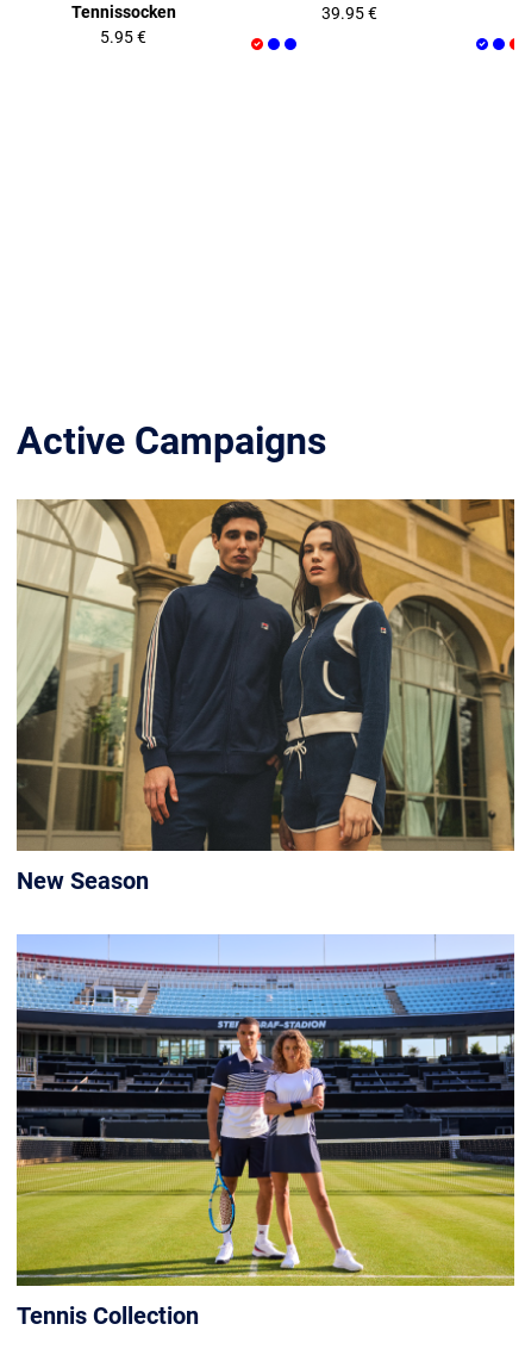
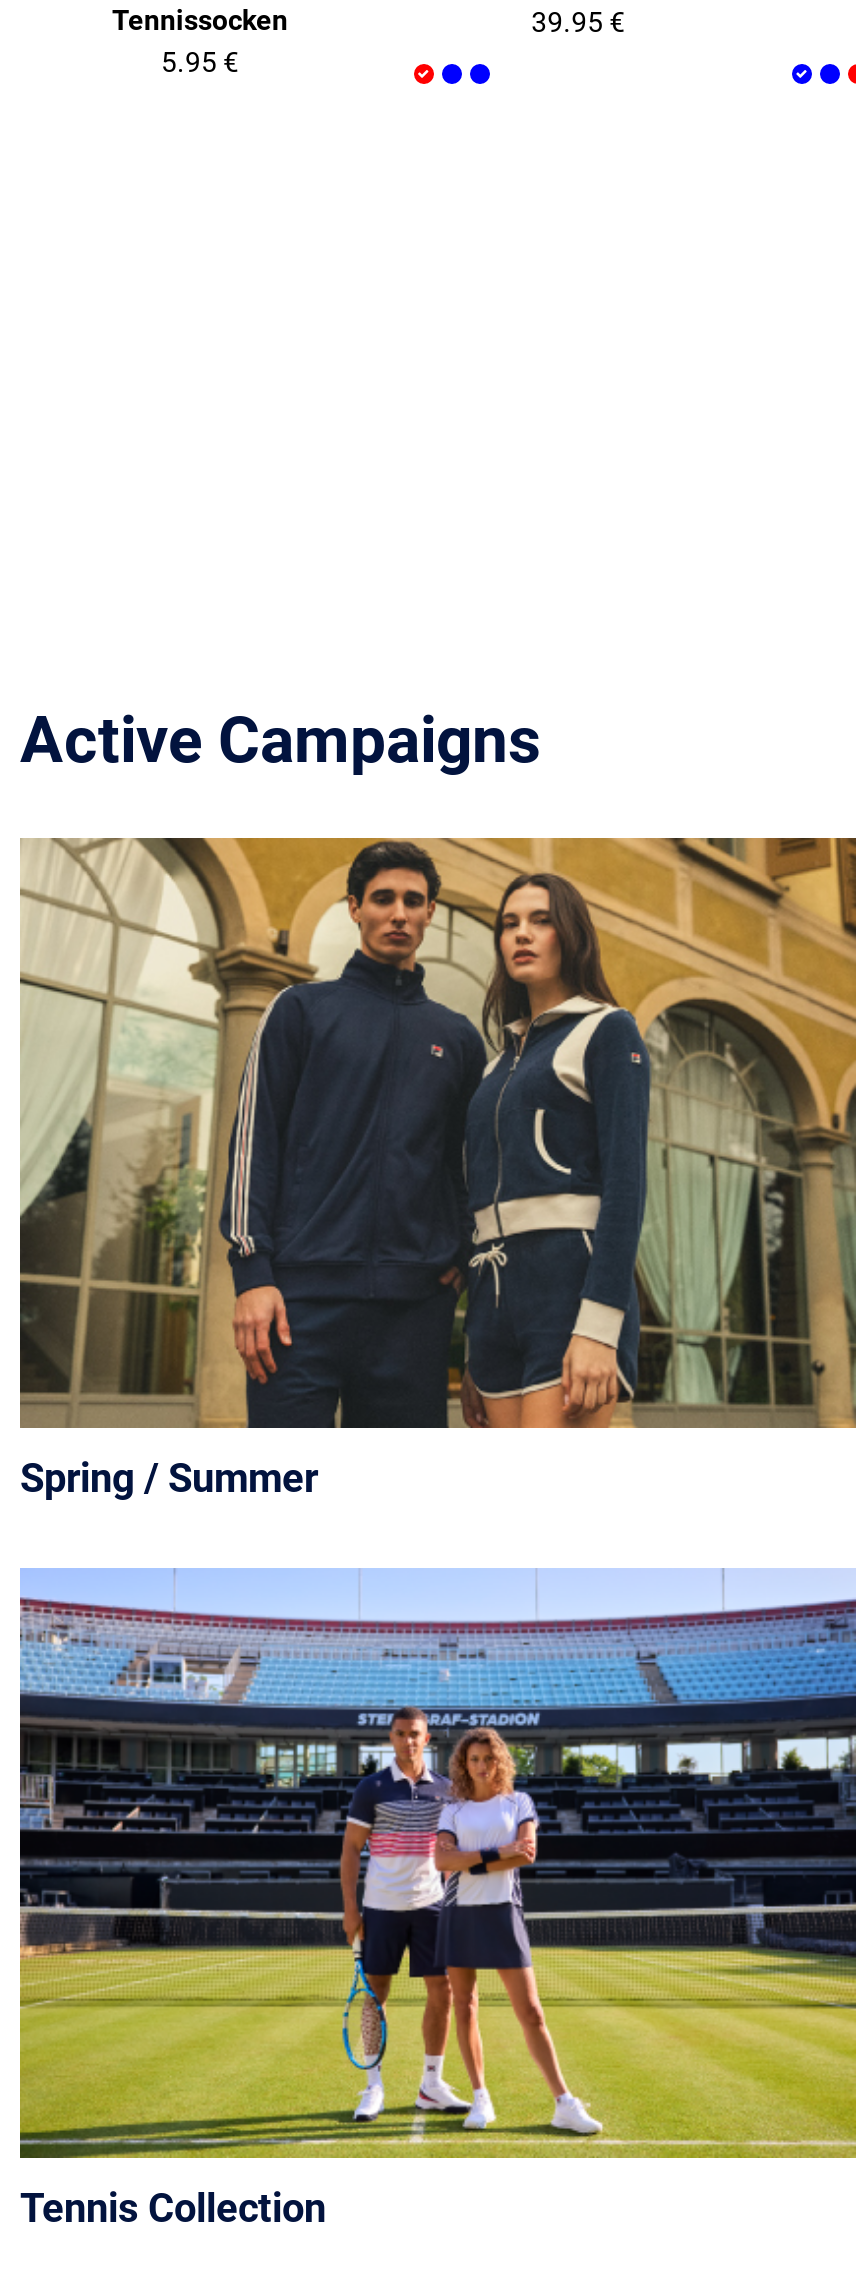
[17,866,149,895] New Season -> [20,1454,318,1502] Spring / Summer

